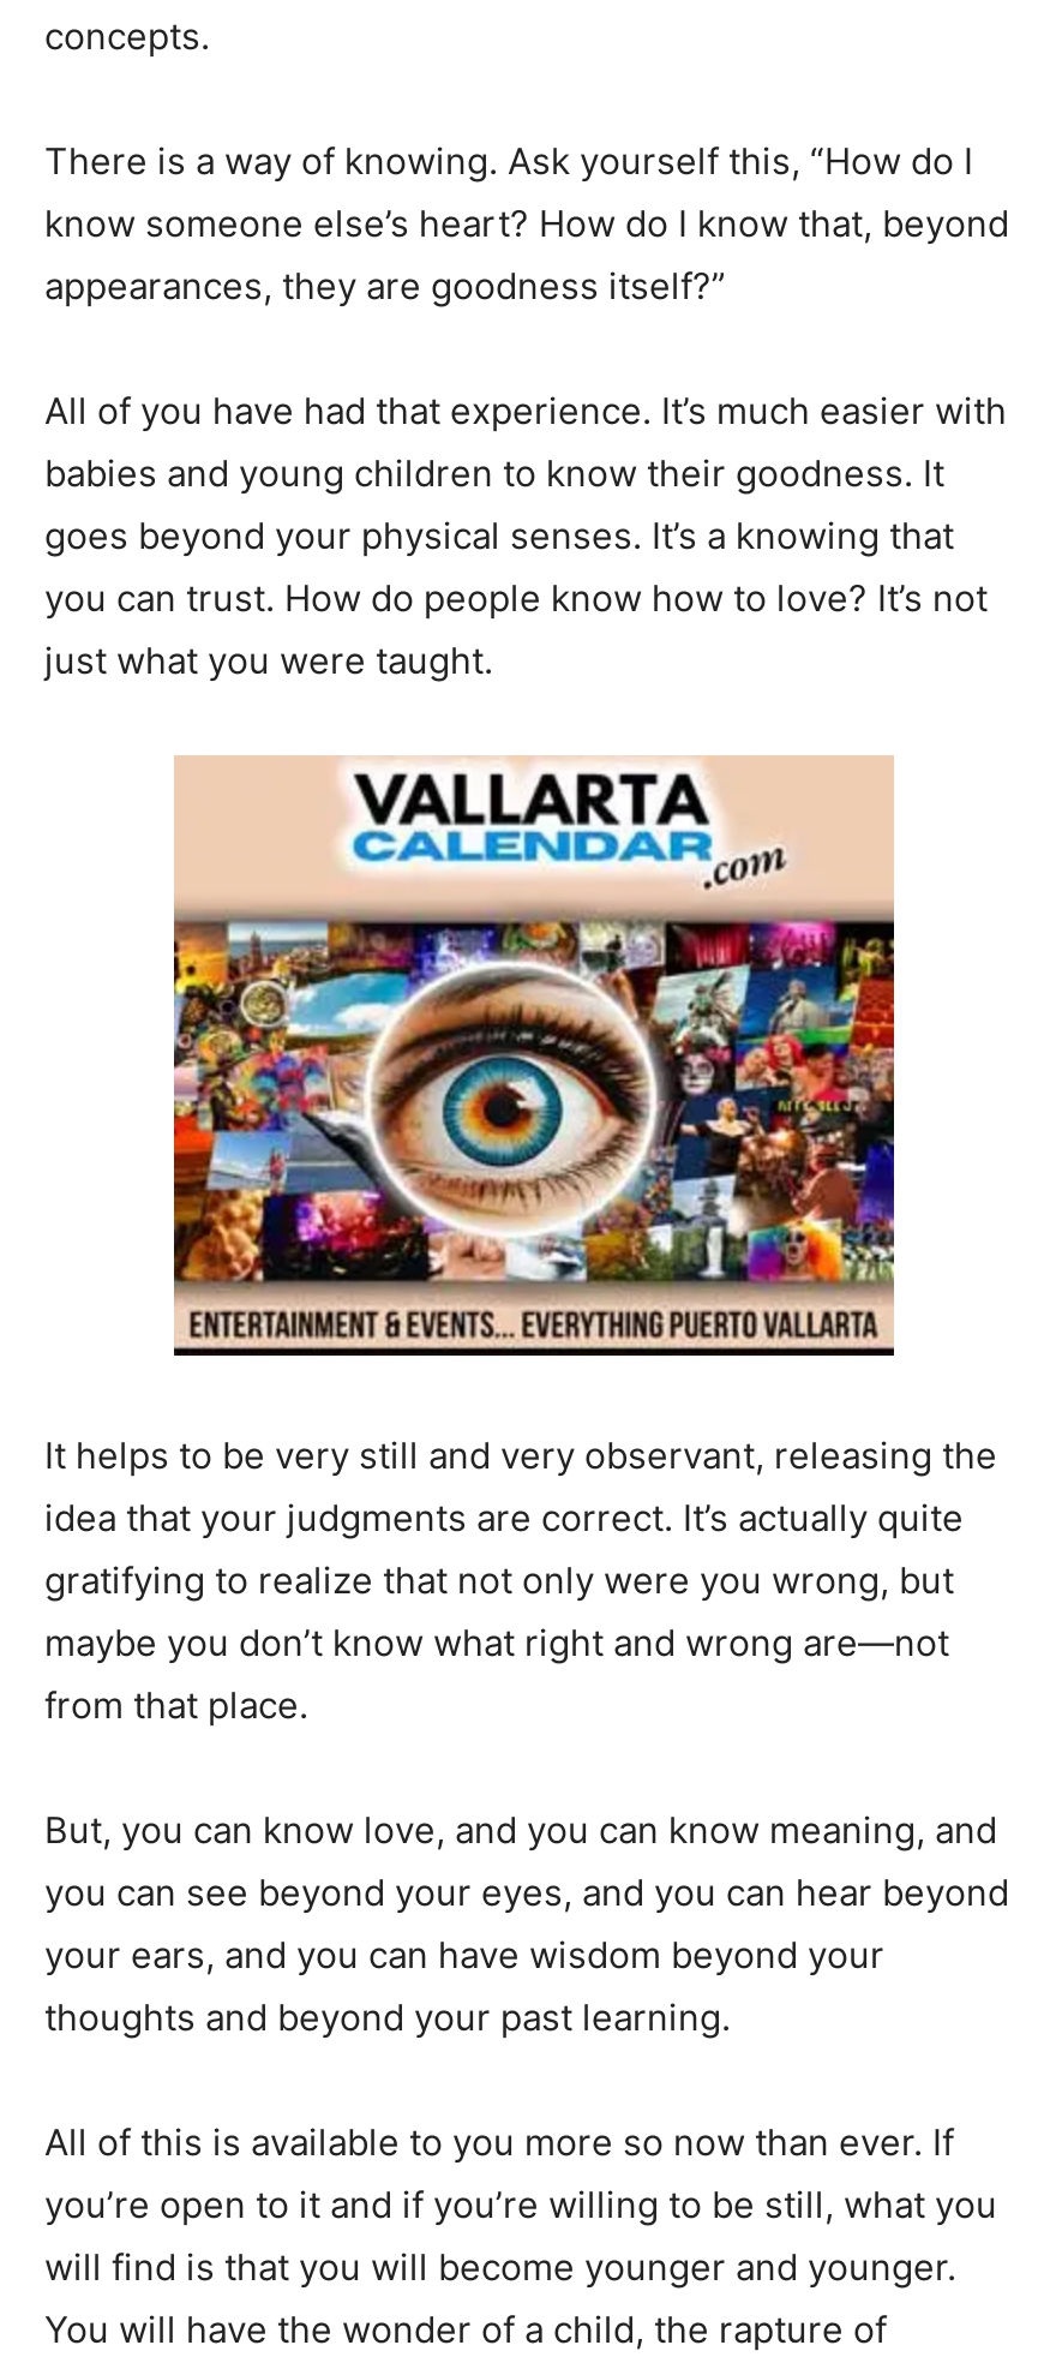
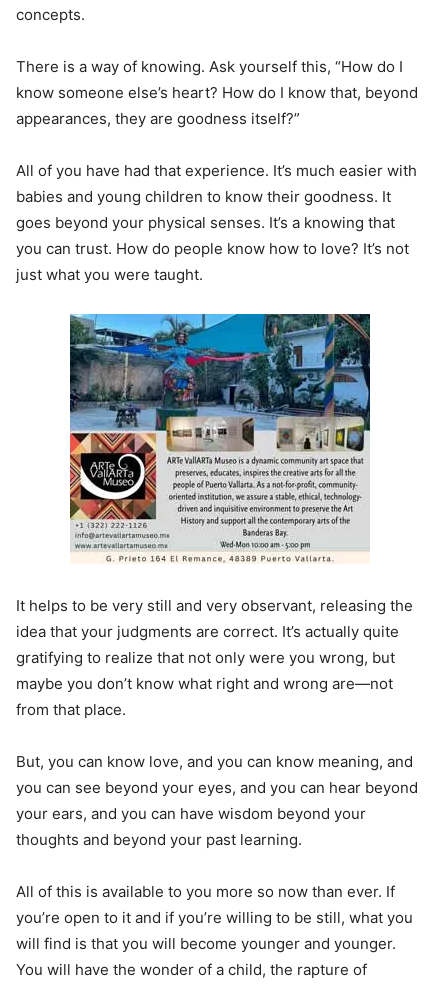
[172,754,896,1359] [image] -> [69,313,371,565] [image]

